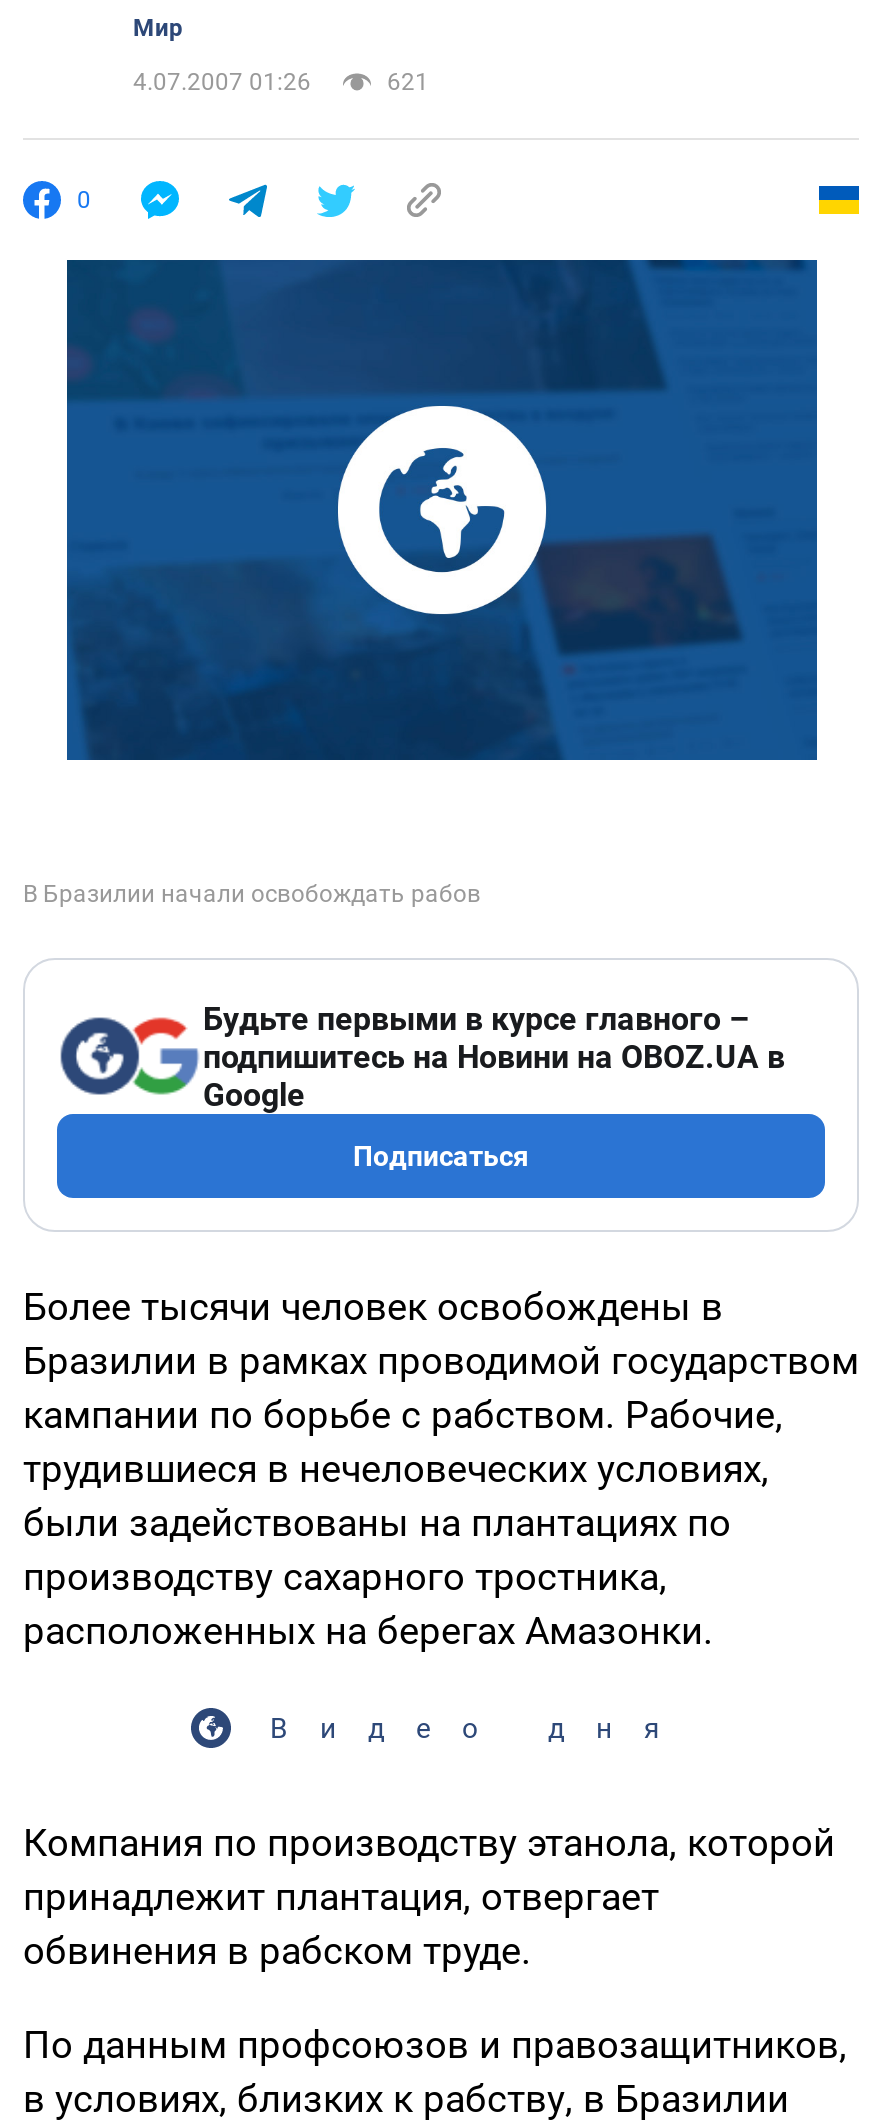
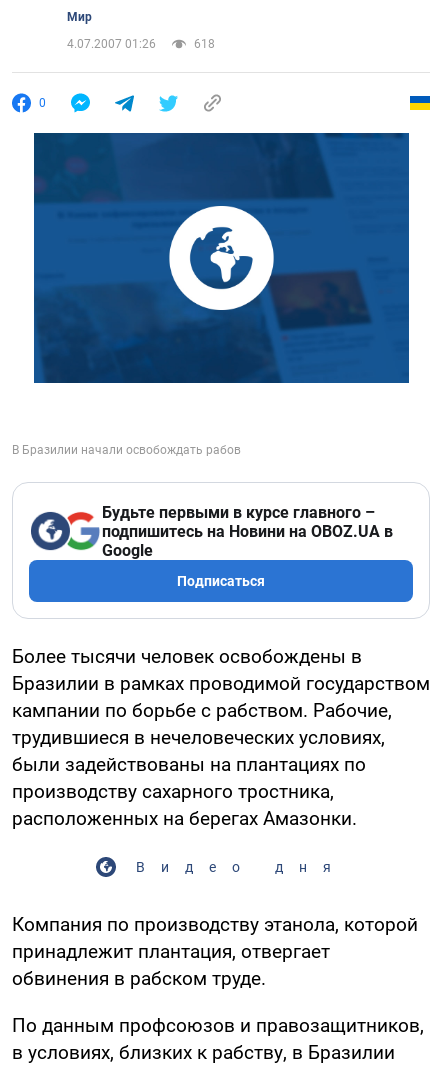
[387,68,429,96] 621 -> [194,37,215,51] 618

